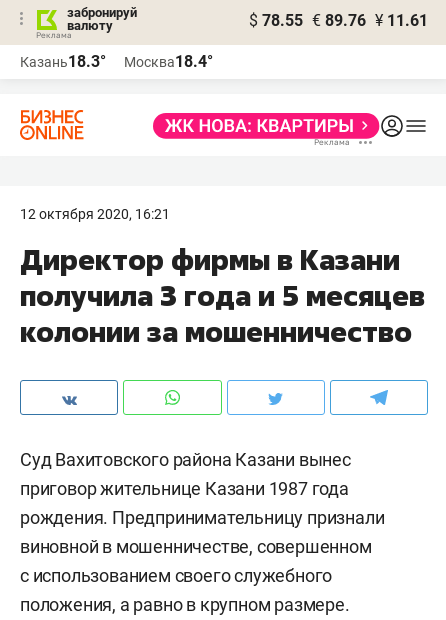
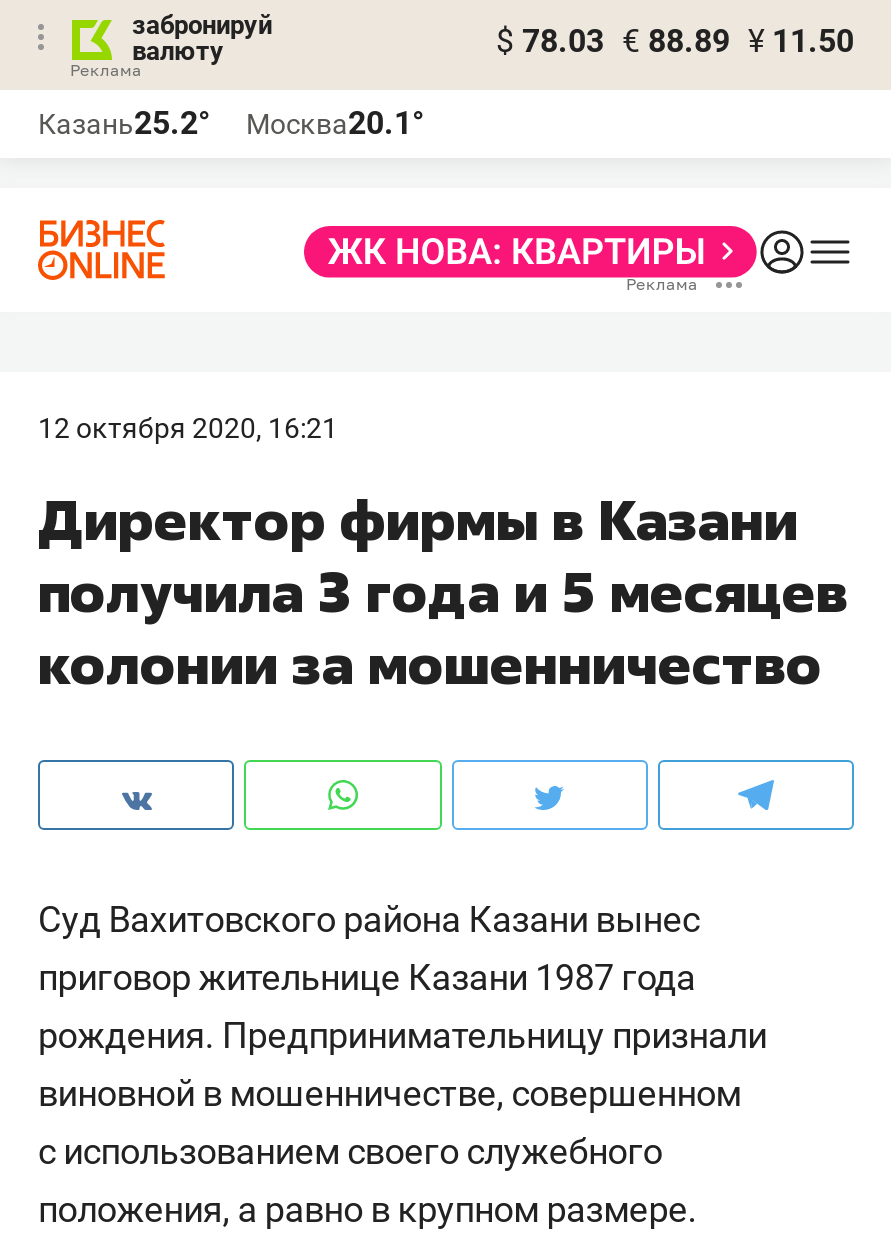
[249,11,428,30] $ 78.55 € 89.76 ¥ 11.61 -> [496,22,854,60] $ 78.03 € 88.89 ¥ 11.50
[20,52,106,71] Казань18.3° -> [38,104,210,142] Казань25.2°
[124,52,213,71] Москва18.4° -> [246,104,424,142] Москва20.1°

